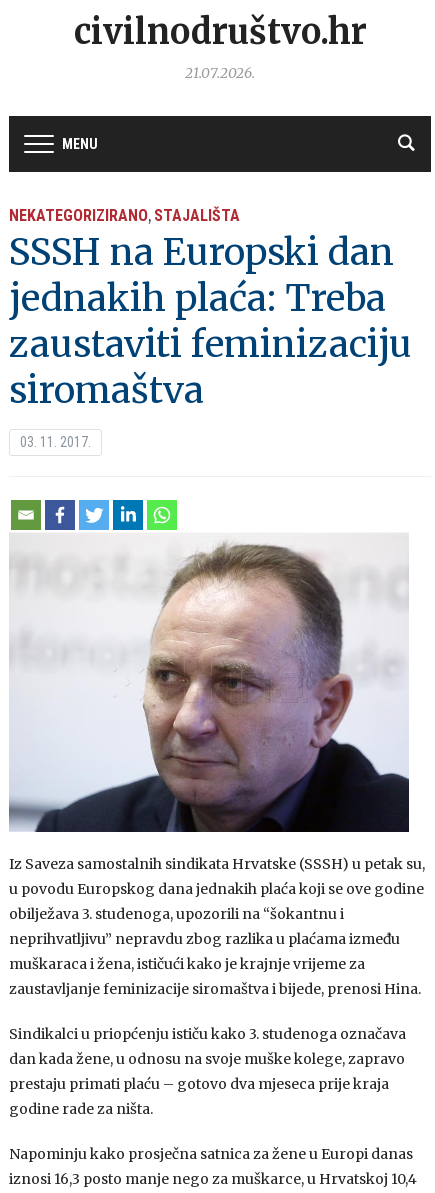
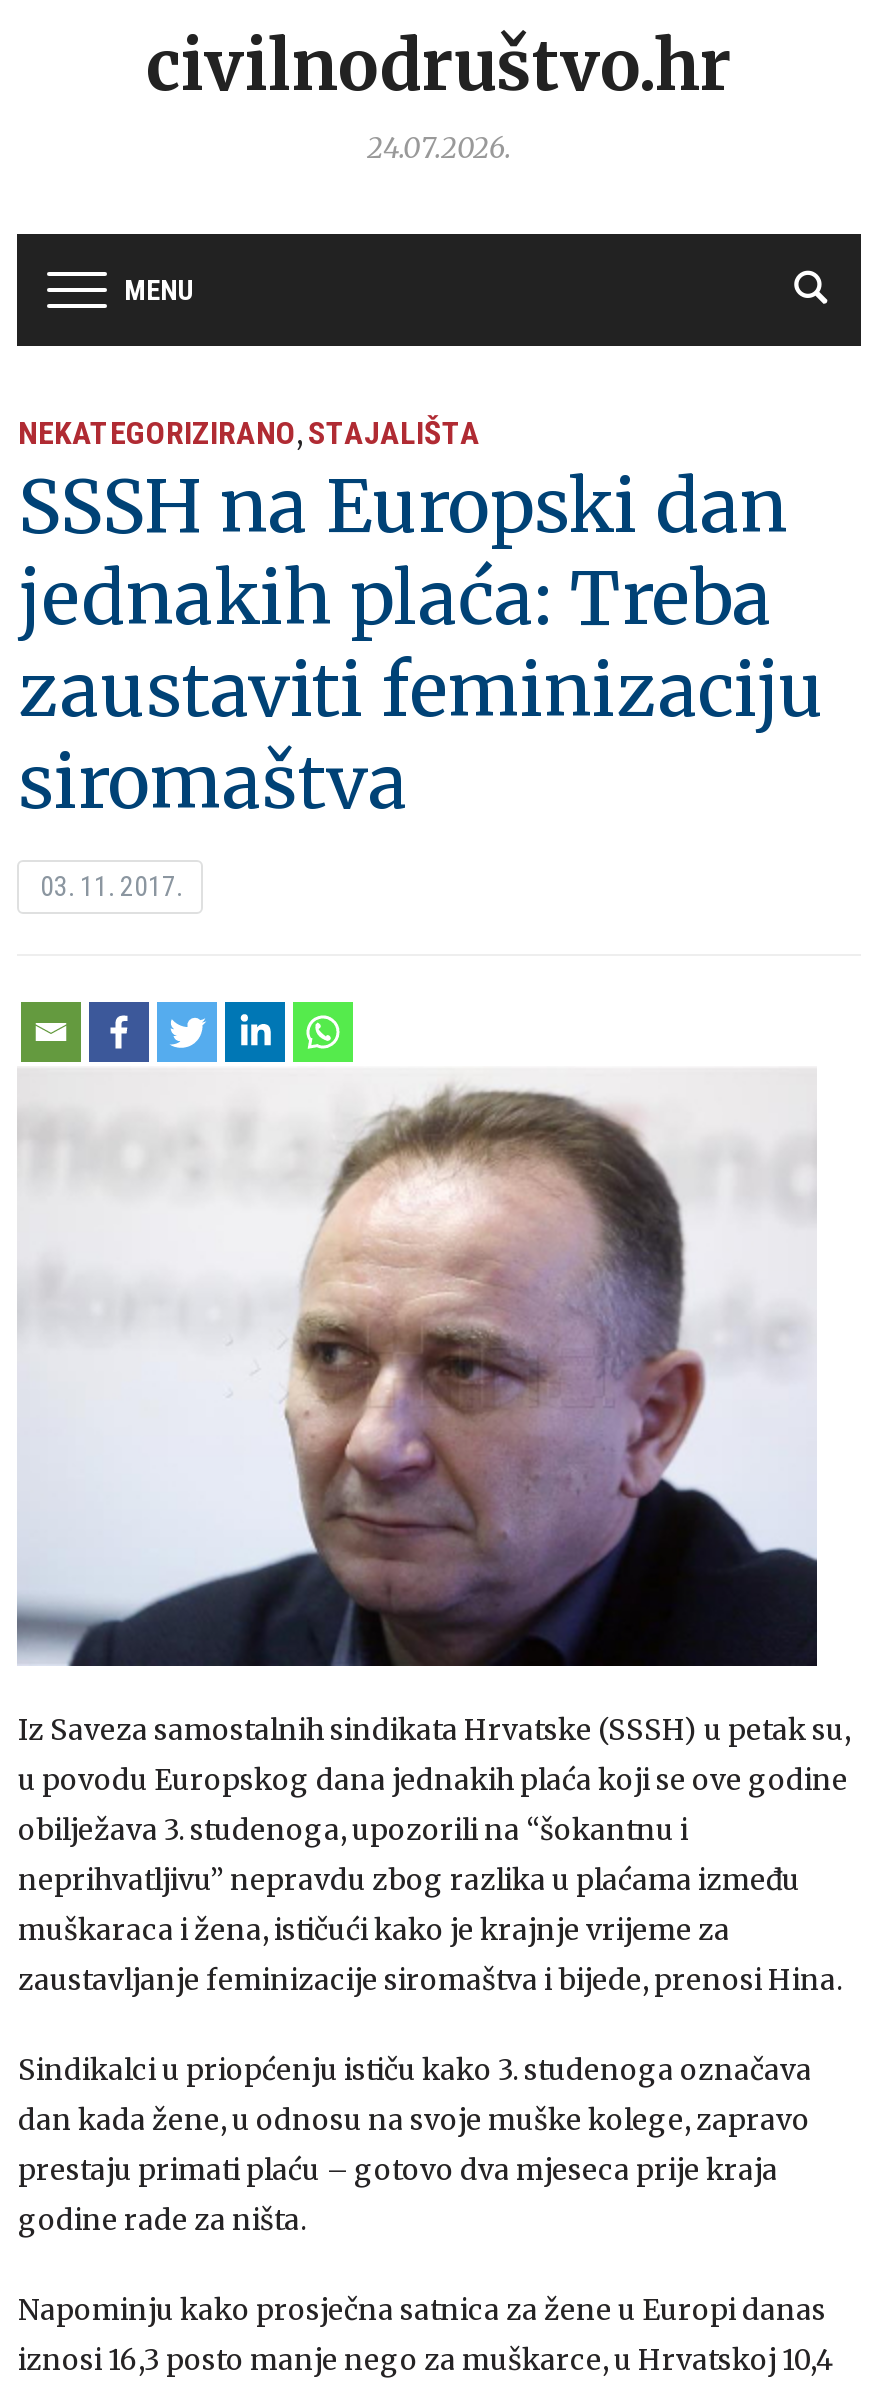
[185,64,255,82] 21.07.2026. -> [367,130,511,166] 24.07.2026.

